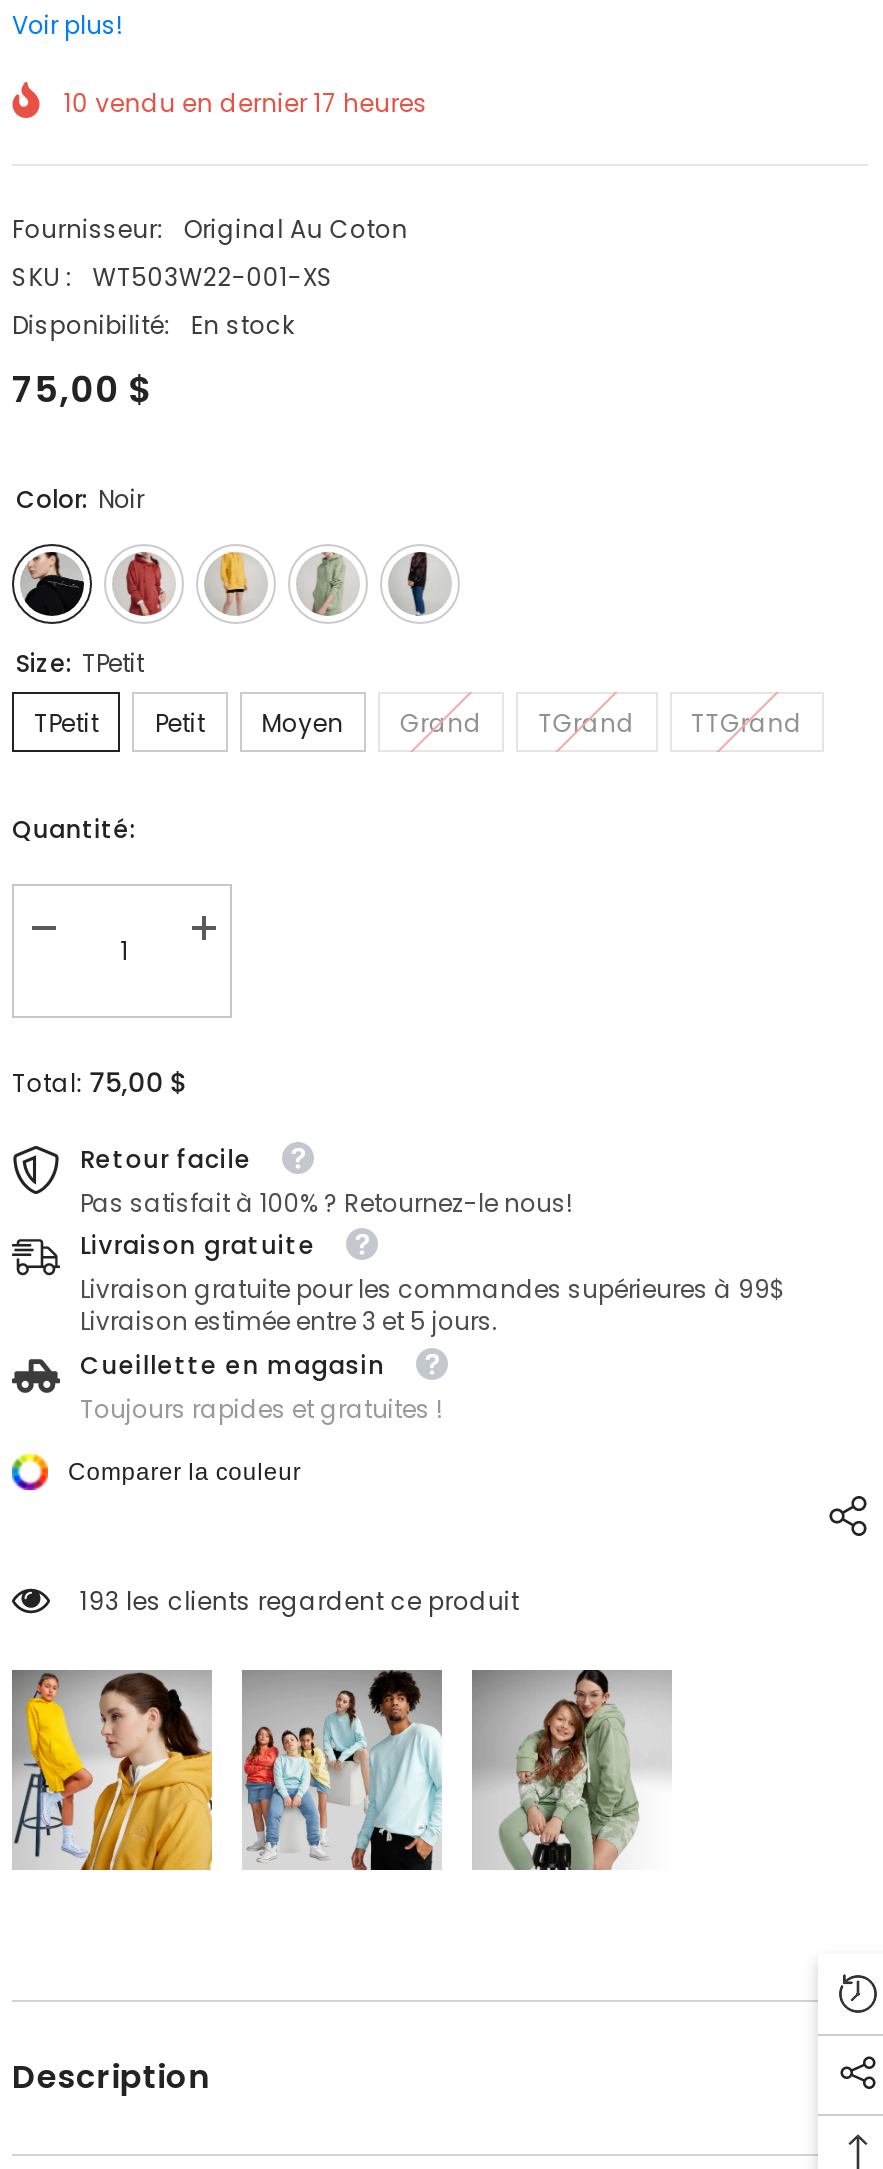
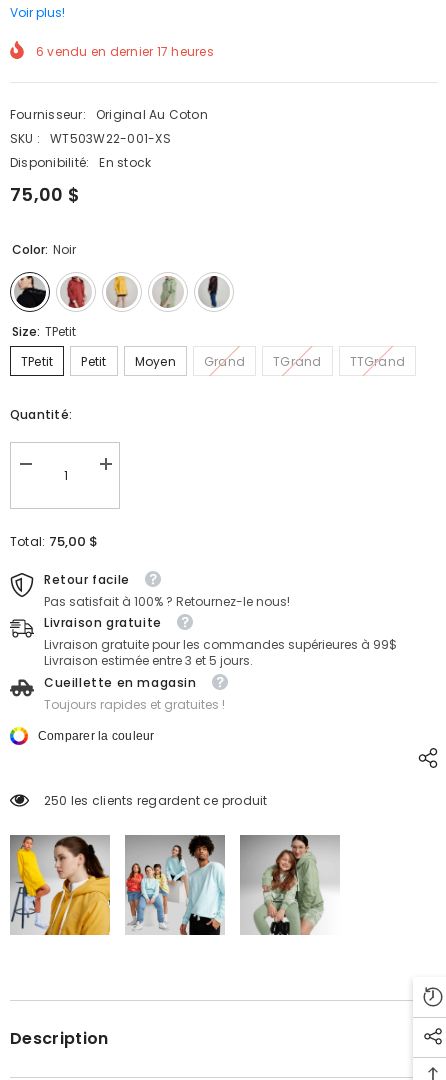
[64,86,428,120] 10 vendu en dernier 17 heures -> [36,43,214,60] 6 vendu en dernier 17 heures
[80,1585,519,1619] 193 les clients regardent ce produit -> [44,792,268,809] 250 les clients regardent ce produit

